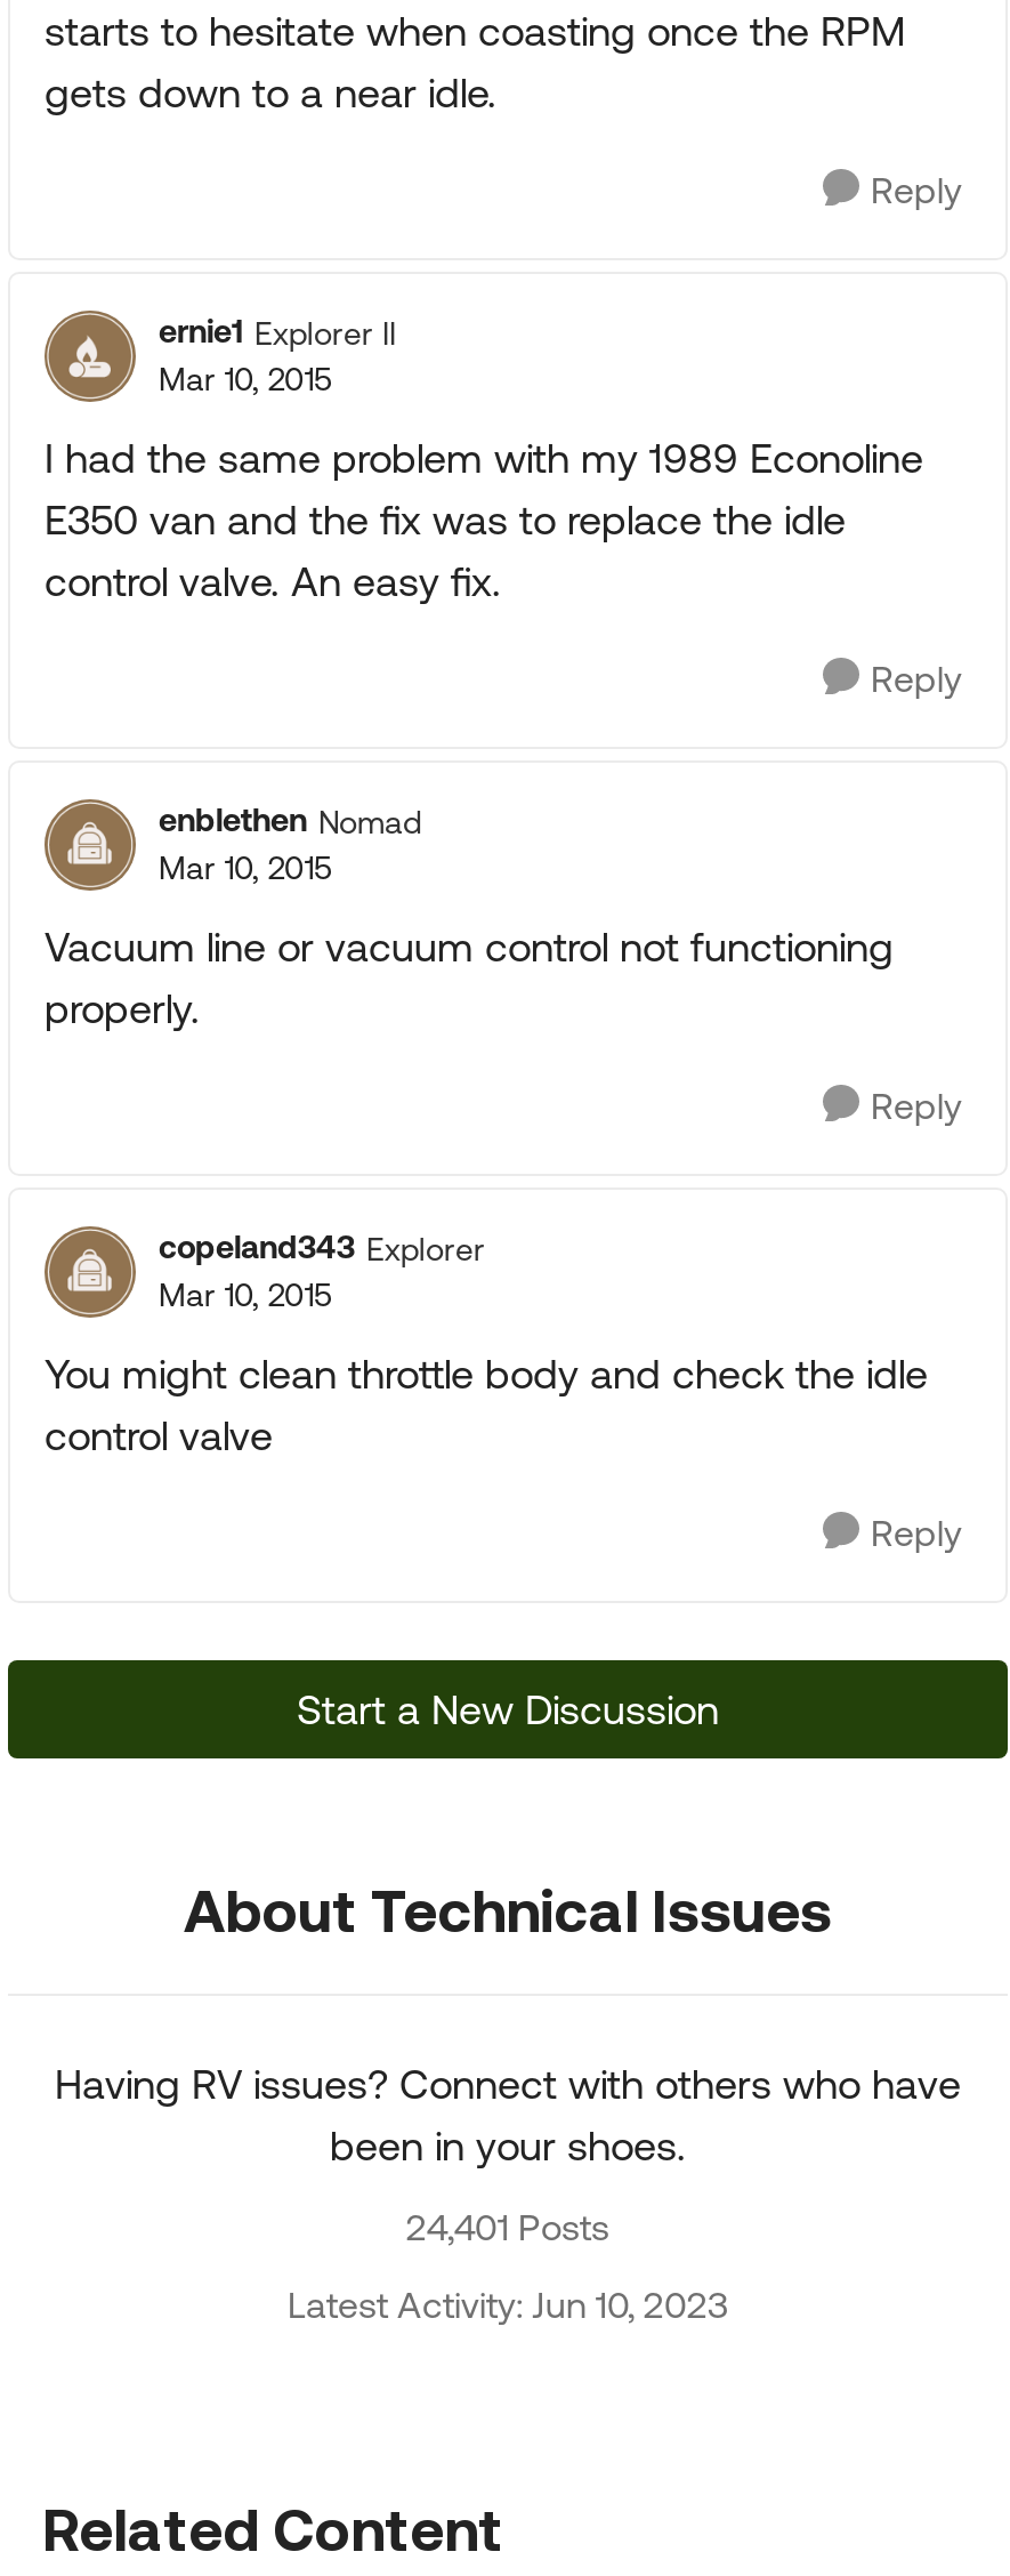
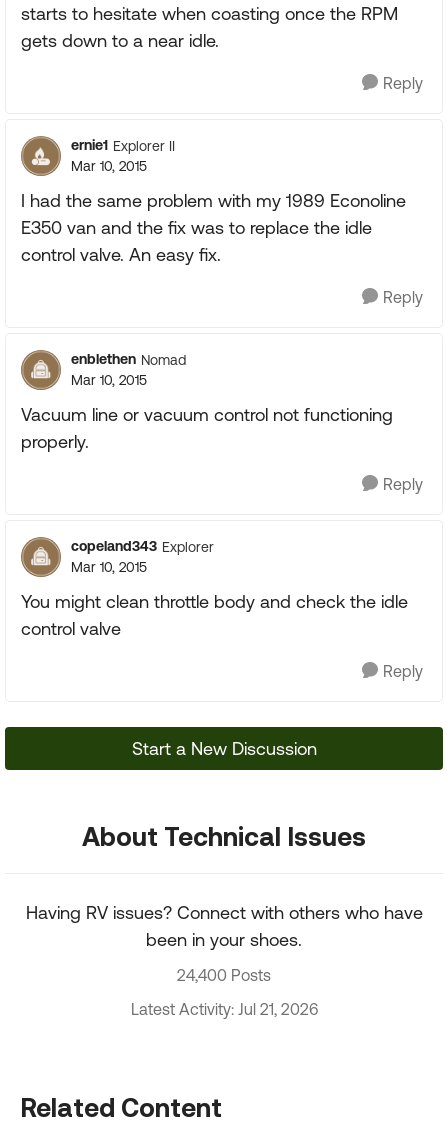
[406,2206,609,2247] 24,401 Posts -> [177,966,271,984] 24,400 Posts
[288,2284,728,2325] Latest Activity: Jun 10, 2023 -> [130,1000,317,1018] Latest Activity: Jul 21, 2026

